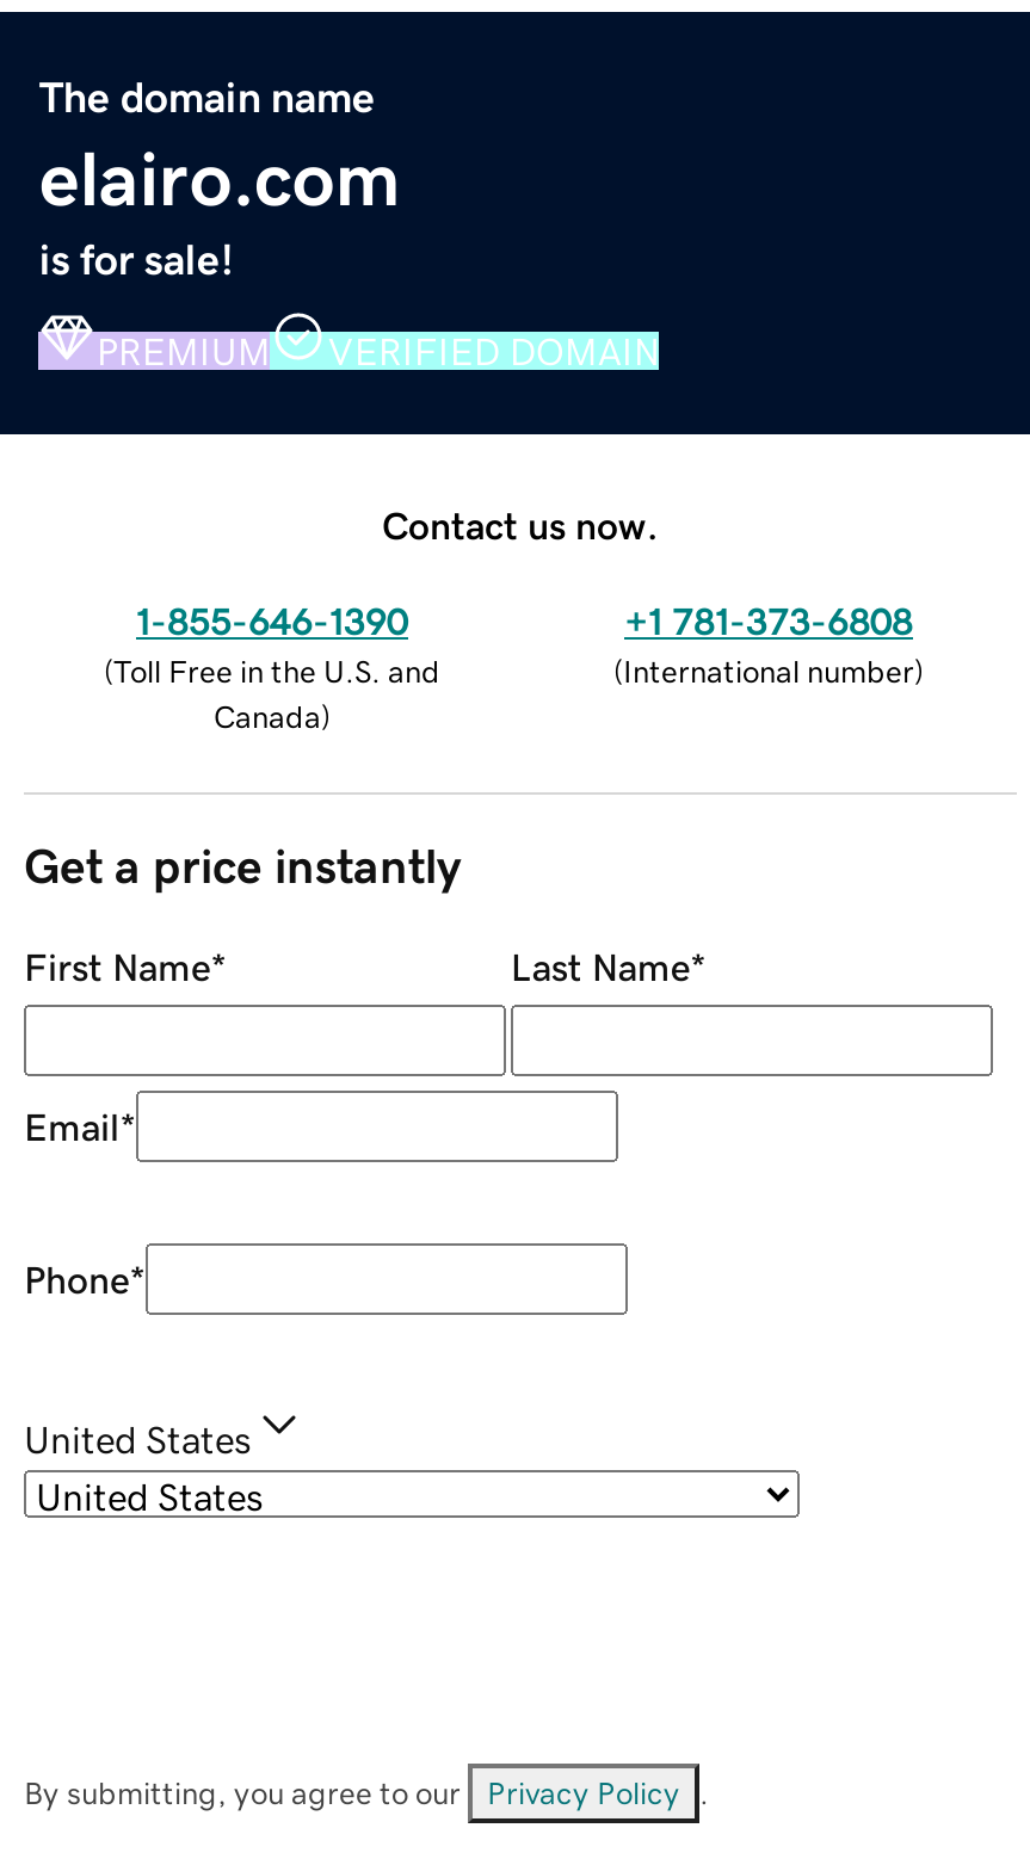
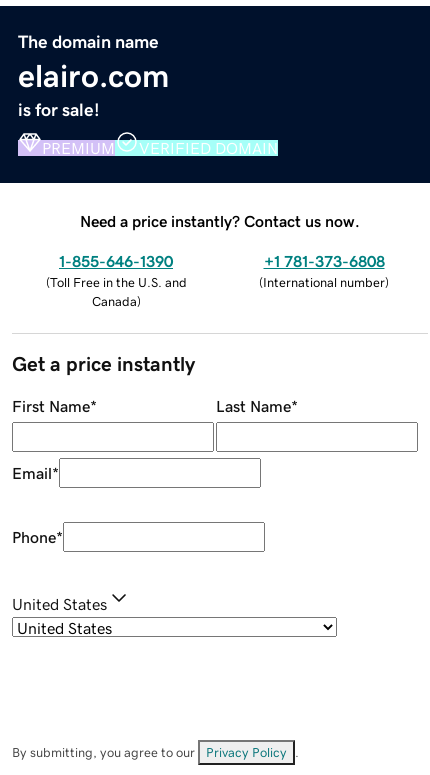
[382,505,659,543] Contact us now. -> [80,213,360,229] Need a price instantly? Contact us now.

